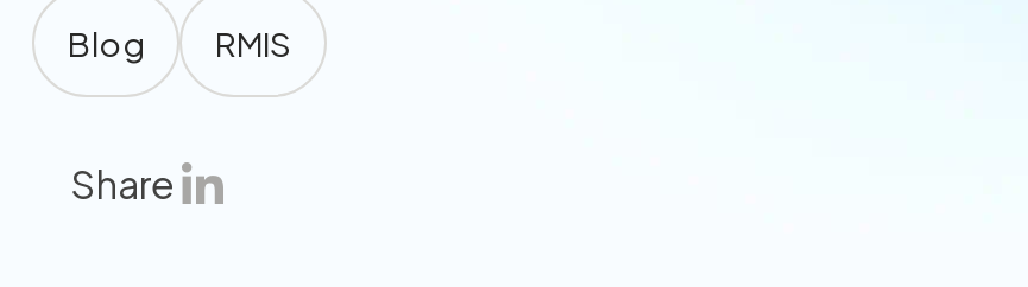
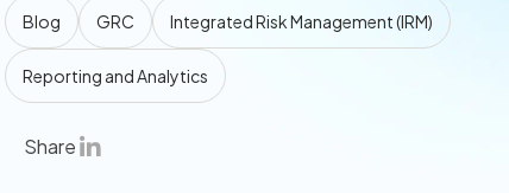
[215,21,291,64] RMIS -> [23,11,433,86] GRC | Integrated Risk Management (IRM) | Reporting and Analytics

